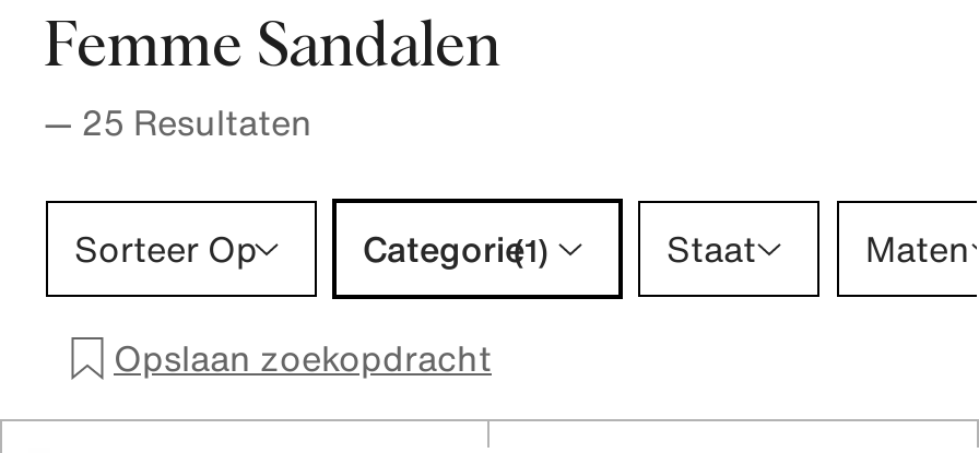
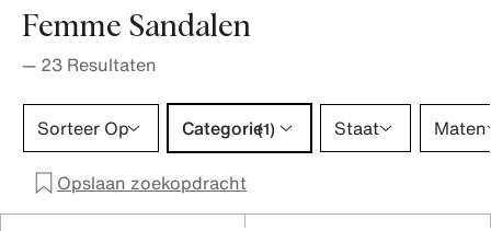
[44,96,312,148] — 25 Resultaten -> [22,51,157,78] — 23 Resultaten

